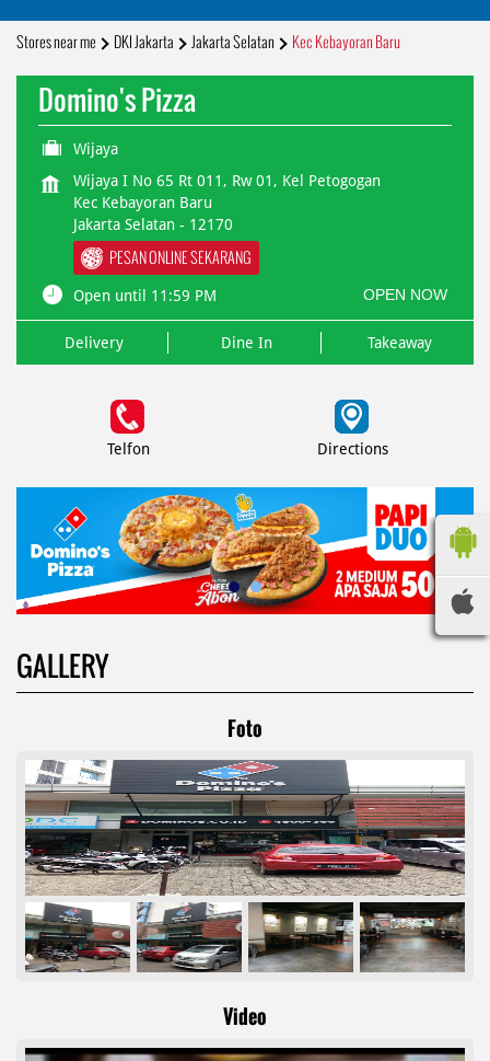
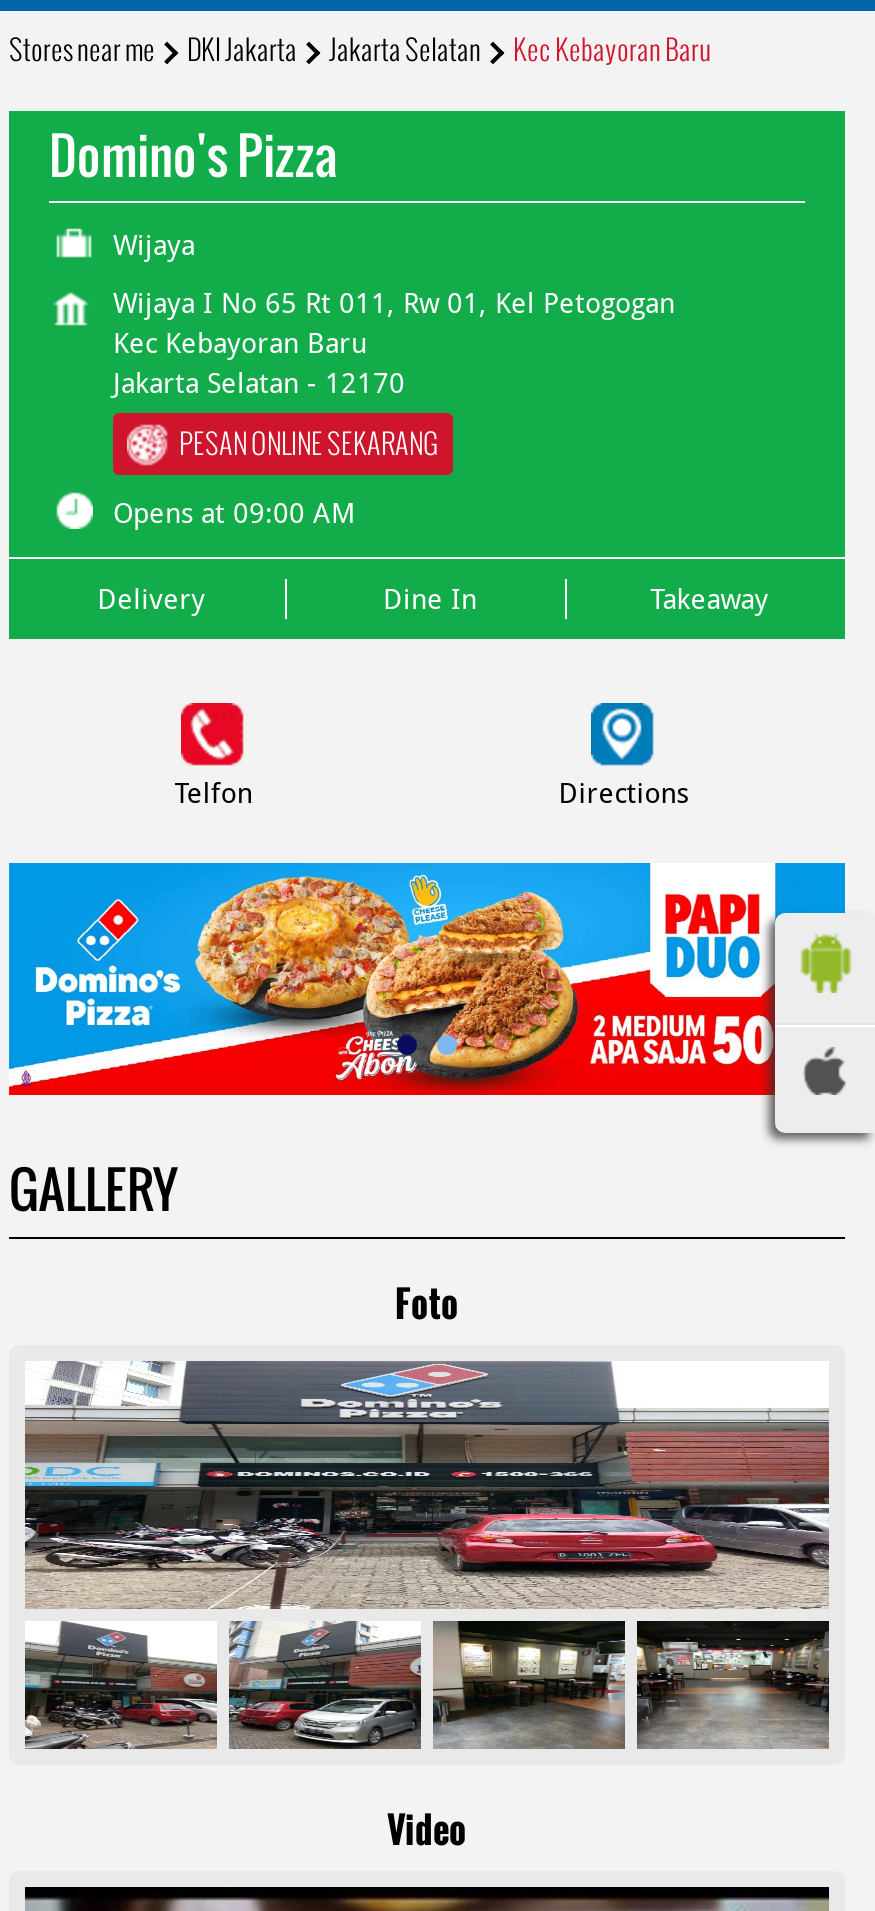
[73,285,447,304] Open until 11:59 PM | OPEN NOW -> [113,496,355,528] Opens at 09:00 AM

